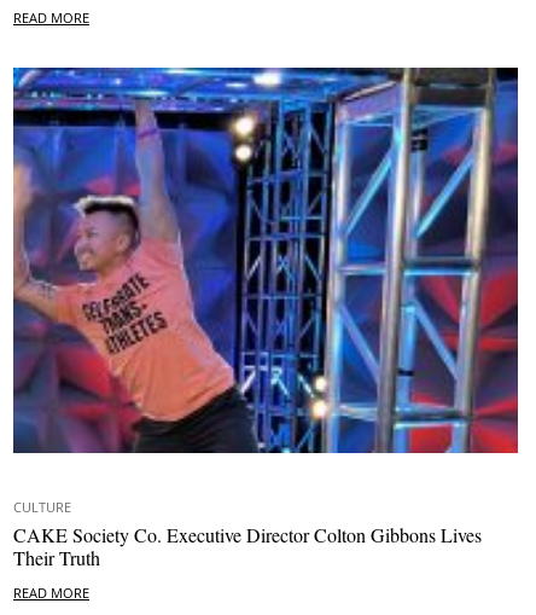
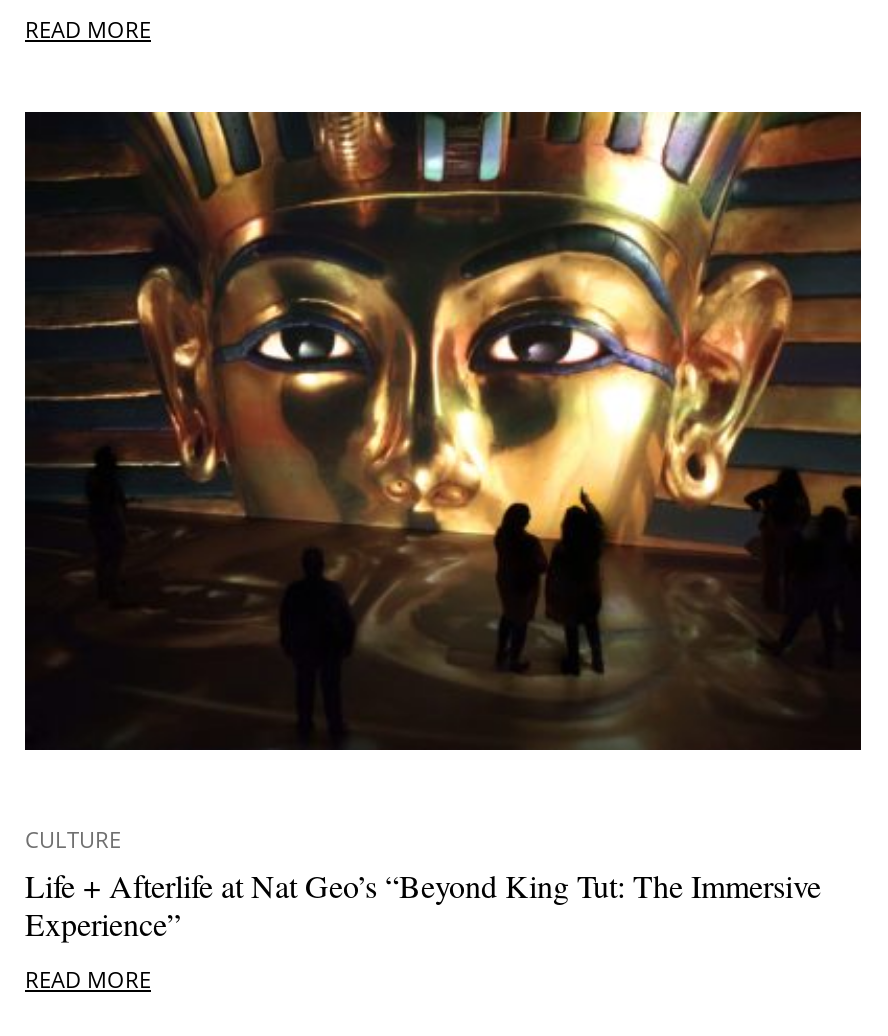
[12,66,519,454] [image] -> [23,109,863,753] [image]
[13,522,482,571] CAKE Society Co. Executive Director Colton Gibbons Lives | Their Truth -> [25,863,821,943] Life + Afterlife at Nat Geo’s “Beyond King Tut: The Immersive | Experience”

